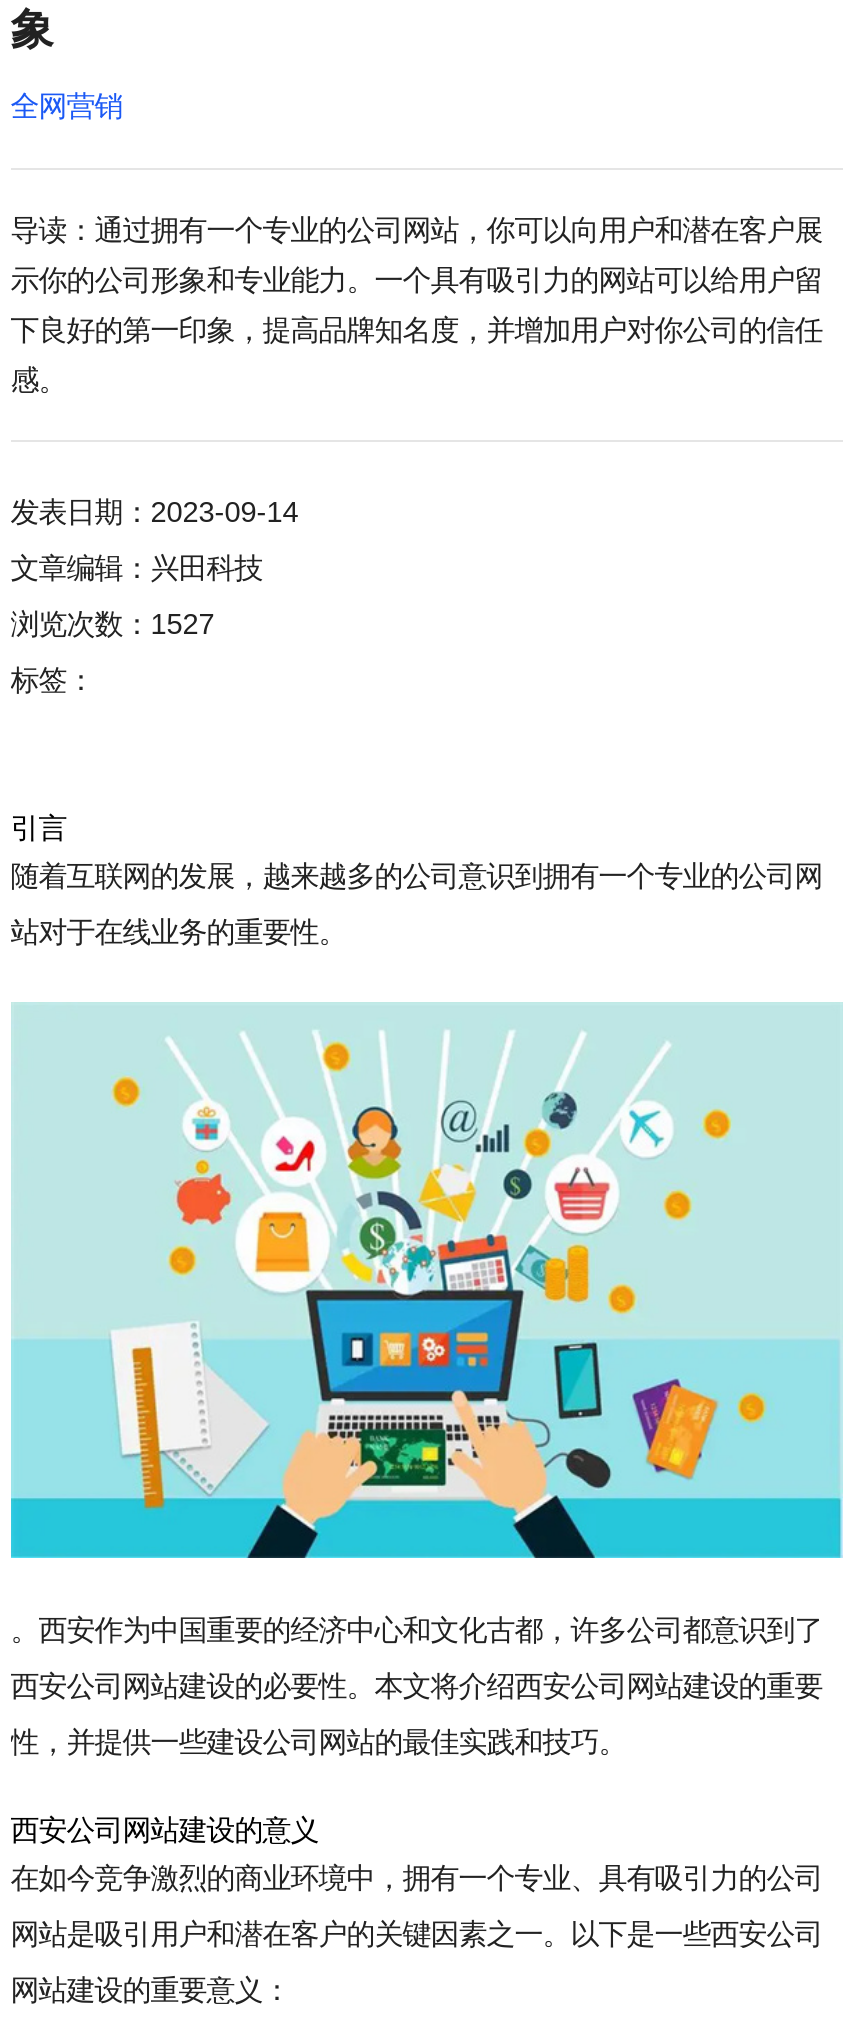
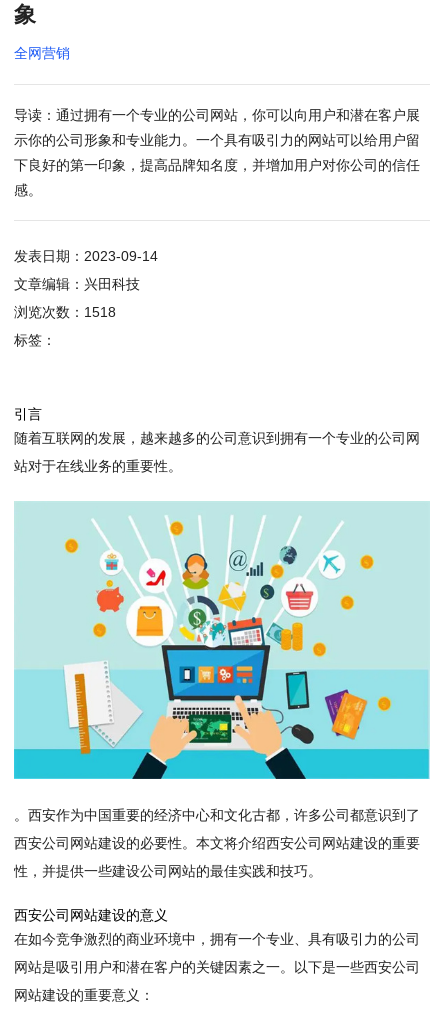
[11,609,215,641] 浏览次数：1527 -> [14,304,116,320] 浏览次数：1518

